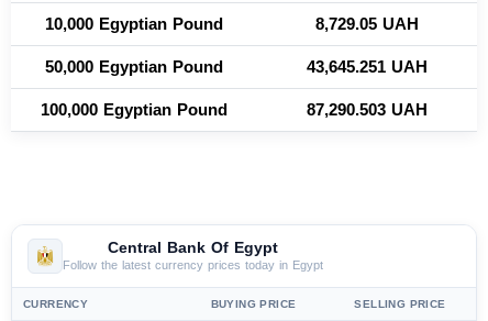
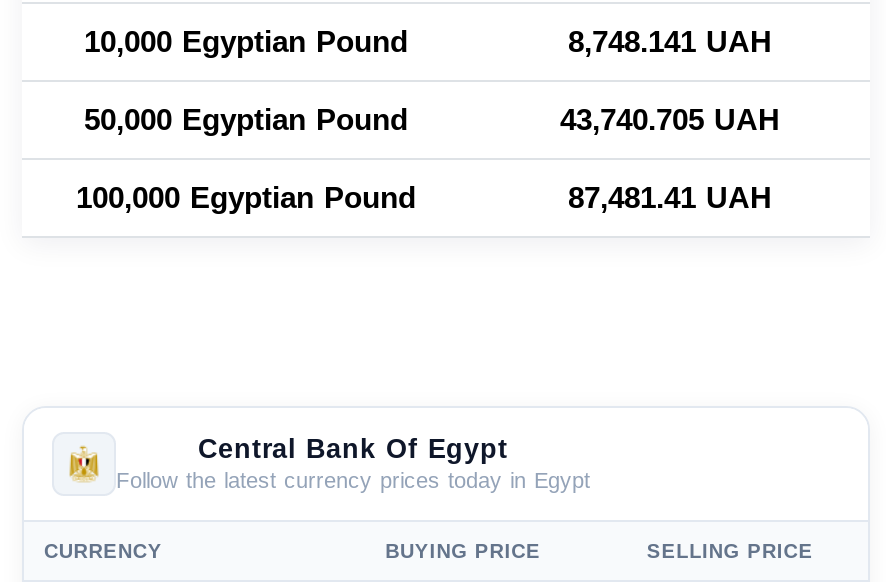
[315,9,419,40] 8,729.05 UAH -> [568,14,772,70] 8,748.141 UAH
[307,52,428,83] 43,645.251 UAH -> [560,92,780,148] 43,740.705 UAH
[307,95,428,126] 87,290.503 UAH -> [568,170,772,226] 87,481.41 UAH

